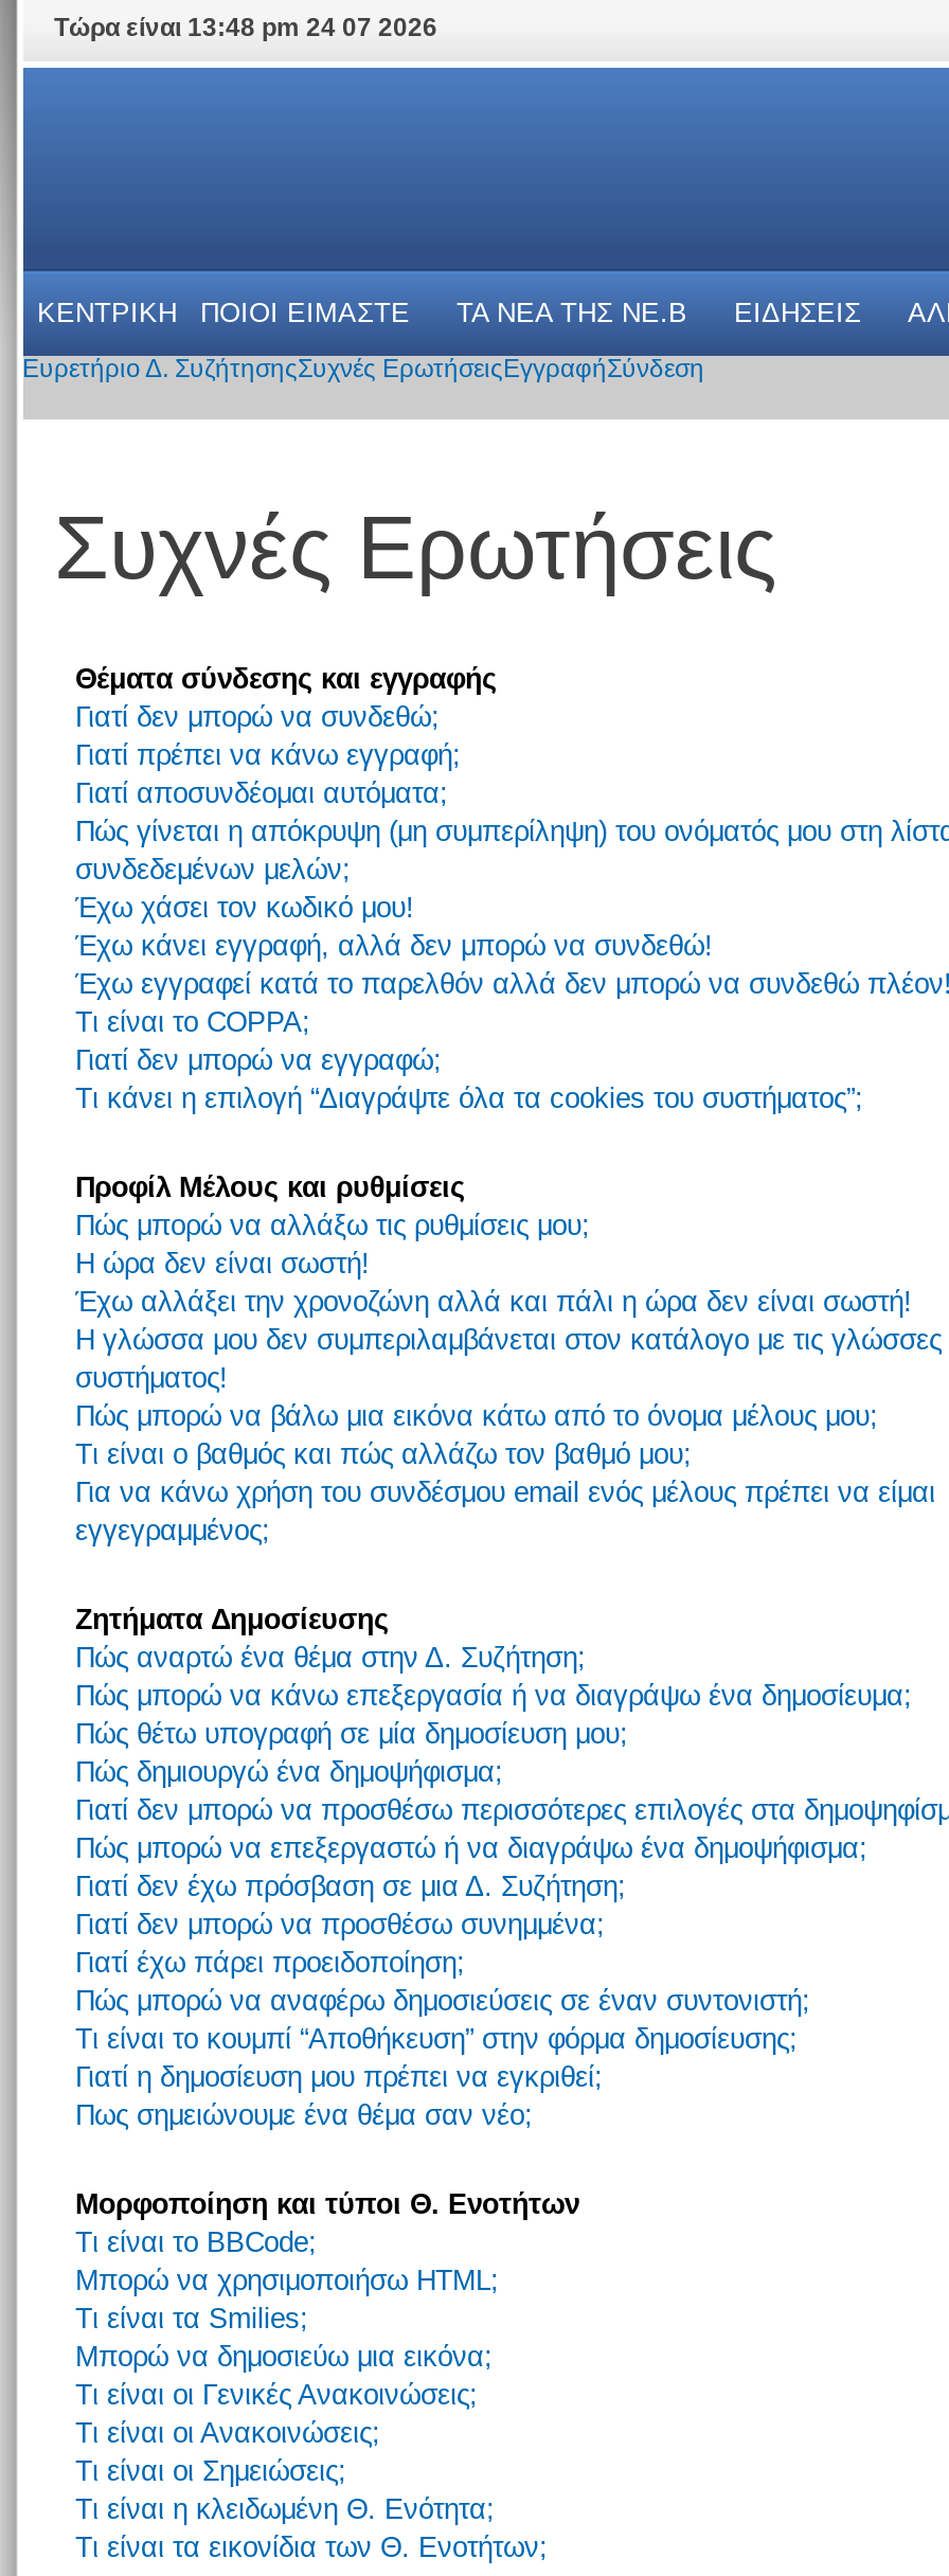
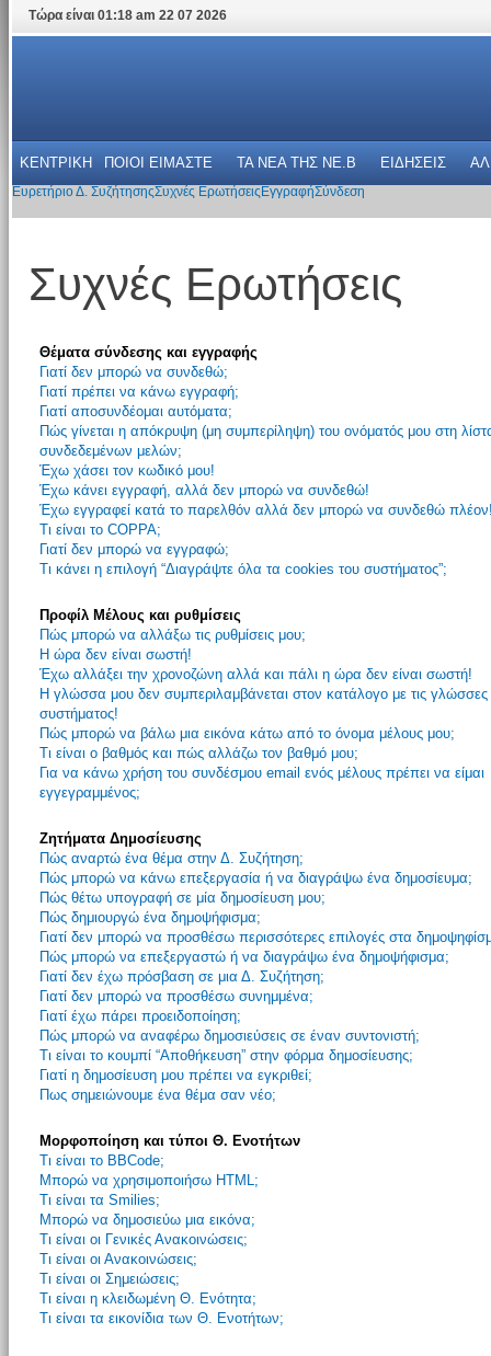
[54,13,437,42] Τώρα είναι 13:48 pm 24 07 2026 -> [28,8,226,23] Τώρα είναι 01:18 am 22 07 2026

